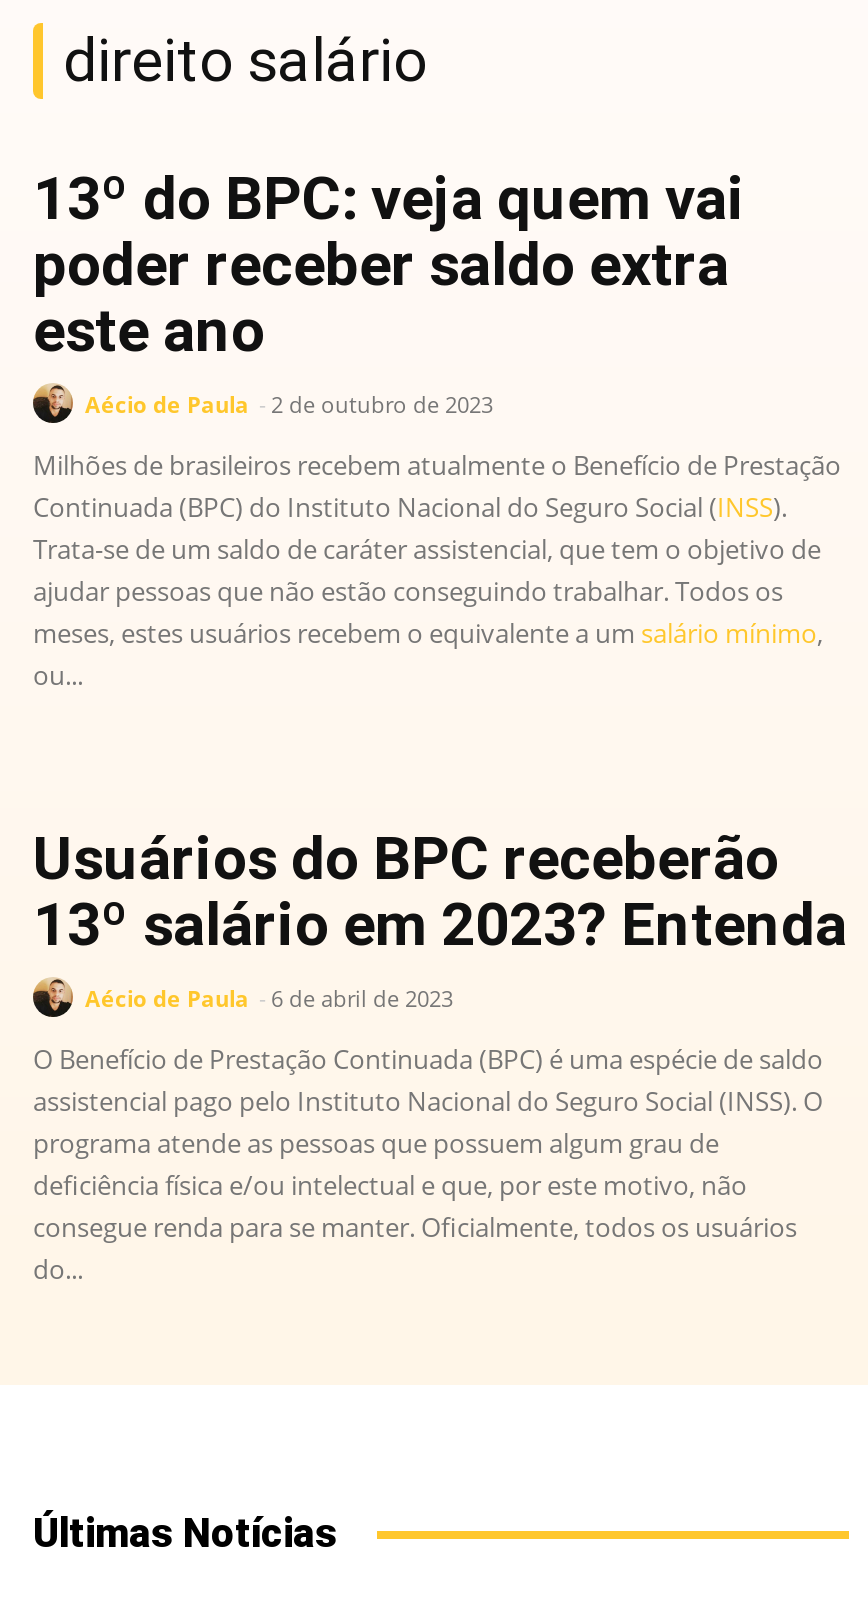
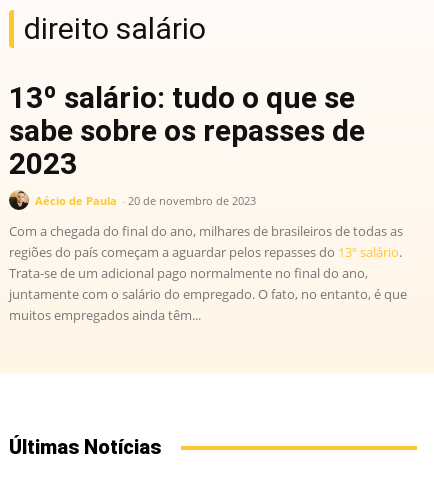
[33,163,847,1287] 13º do BPC: veja quem vai | poder receber saldo extra | este ano | Aécio de Paula - 2 de outubro de 2023 | Milhões de brasileiros recebem atualmente o Benefício de Prestação | Continuada (BPC) do Instituto Nacional do Seguro Social (INSS). | Trata-se de um saldo de caráter assistencial, que tem o objetivo de | ajudar pessoas que não estão conseguindo trabalhar. Todos os | meses, estes usuários recebem o equivalente a um salário mínimo, | ou... | Usuários do BPC receberão | 13º salário em 2023? Entenda | Aécio de Paula - 6 de abril de 2023 | O Benefício de Prestação Continuada (BPC) é uma espécie de saldo | assistencial pago pelo Instituto Nacional do Seguro Social (INSS). O | programa atende as pessoas que possuem algum grau de | deficiência física e/ou intelectual e que, por este motivo, não | consegue renda para se manter. Oficialmente, todos os usuários | do... -> [9,80,407,324] 13º salário: tudo o que se | sabe sobre os repasses de | 2023 | Aécio de Paula - 20 de novembro de 2023 | Com a chegada do final do ano, milhares de brasileiros de todas as | regiões do país começam a aguardar pelos repasses do 13º salário. | Trata-se de um adicional pago normalmente no final do ano, | juntamente com o salário do empregado. O fato, no entanto, é que | muitos empregados ainda têm...

